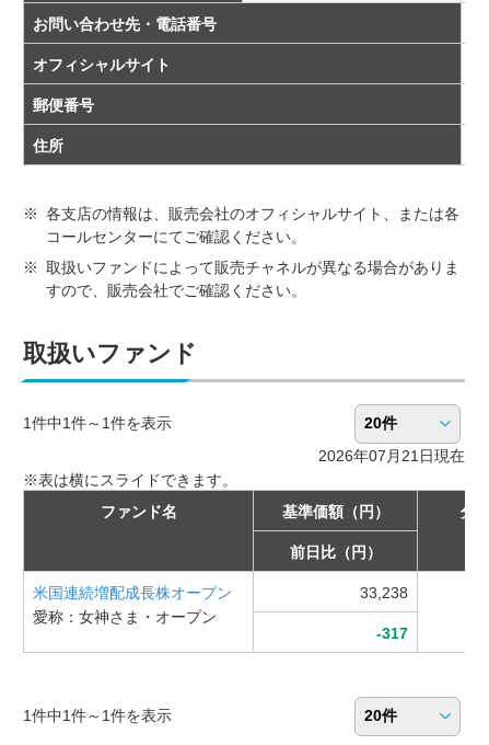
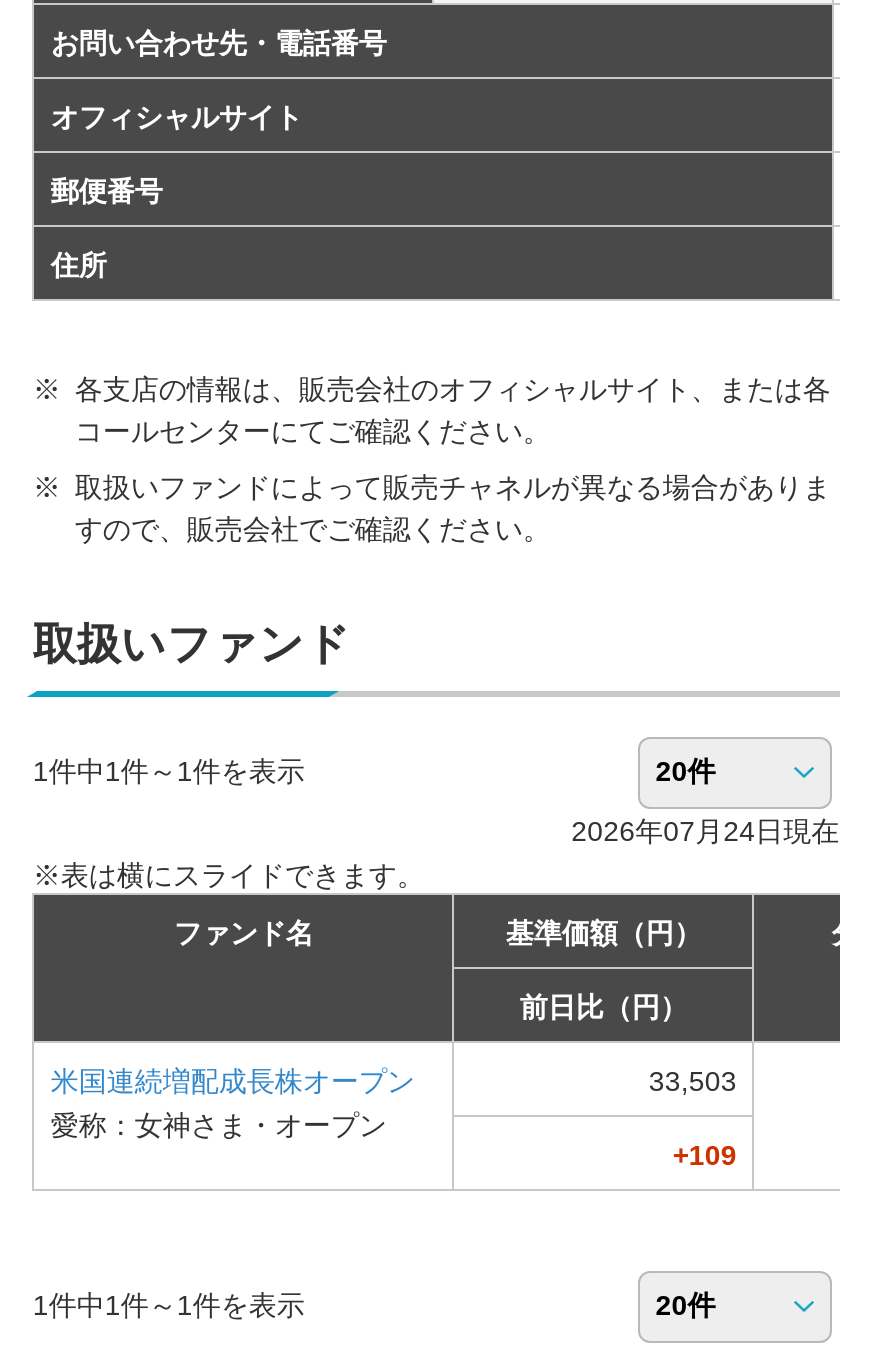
[318,447,464,464] 2026年07月21日現在 -> [571,815,839,847] 2026年07月24日現在
[360,584,408,601] 33,238 -> [649,1065,737,1097] 33,503
[377,624,408,642] -317 -> [673,1139,737,1171] +109

